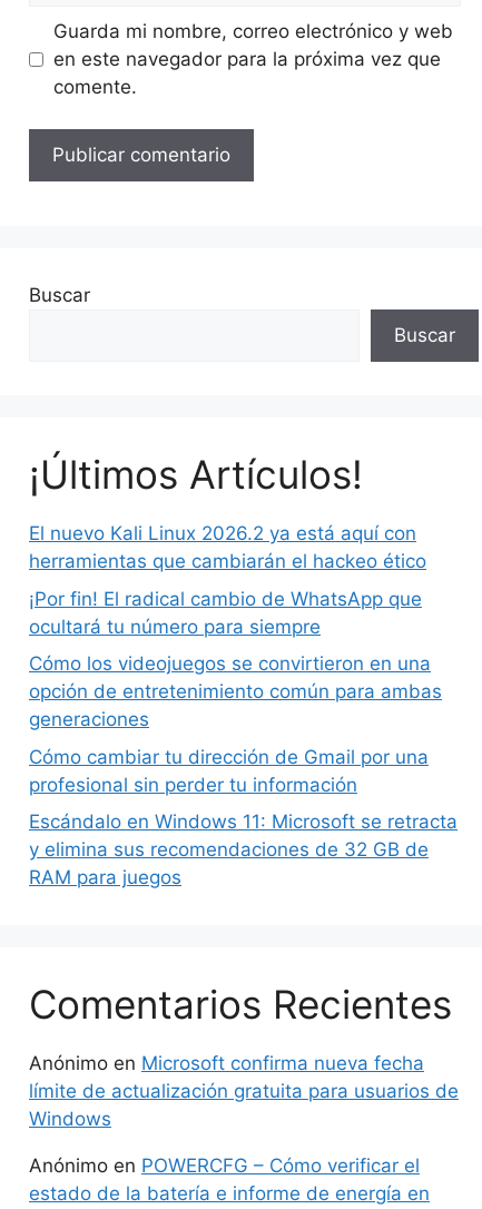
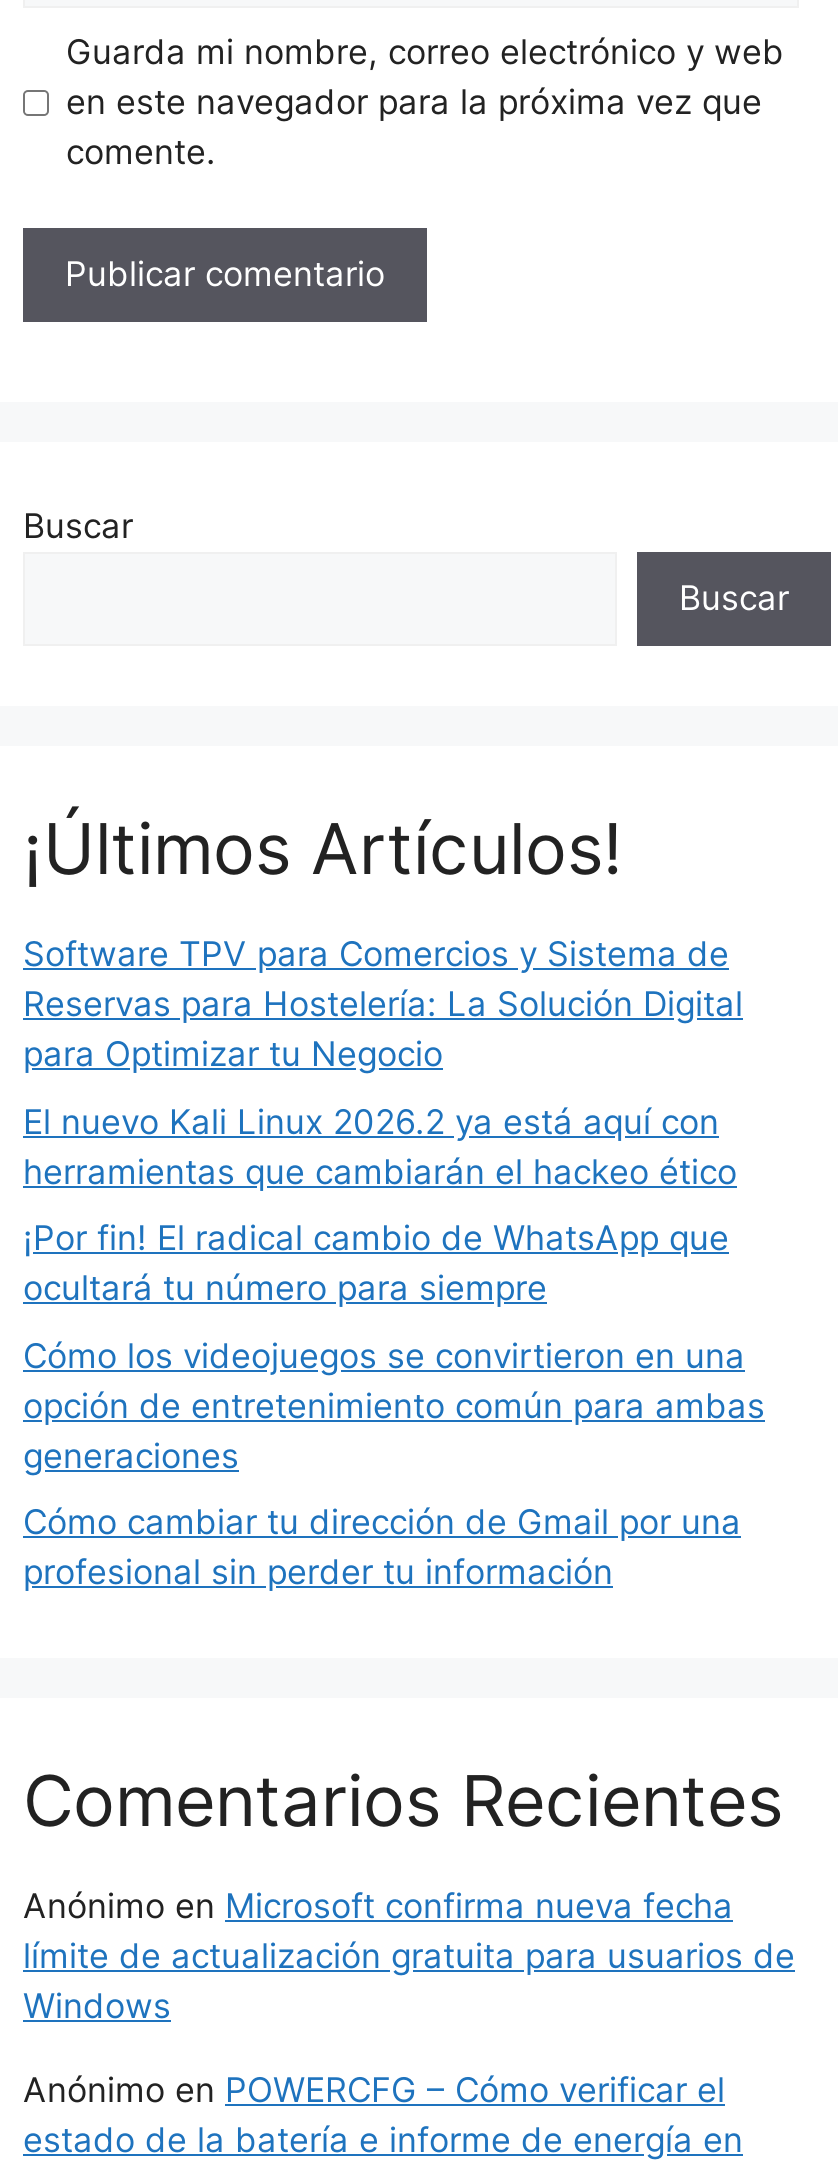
none -> [23,934,743,1074] Software TPV para Comercios y Sistema de | Reservas para Hostelería: La Solución Digital | para Optimizar tu Negocio
moved [29,522,442,796] -> [23,1101,765,1592]: El nuevo Kali Linux 2026.2 ya está aquí con | herramientas que cambiarán el hackeo ético | ¡Por fin! El radical cambio de WhatsApp que | ... | Cómo cambiar tu dirección de Gmail por una | profesional sin perder tu información
[29,811,458,889] Escándalo en Windows 11: Microsoft se retracta | y elimina sus recomendaciones de 32 GB de | RAM para juegos -> none

